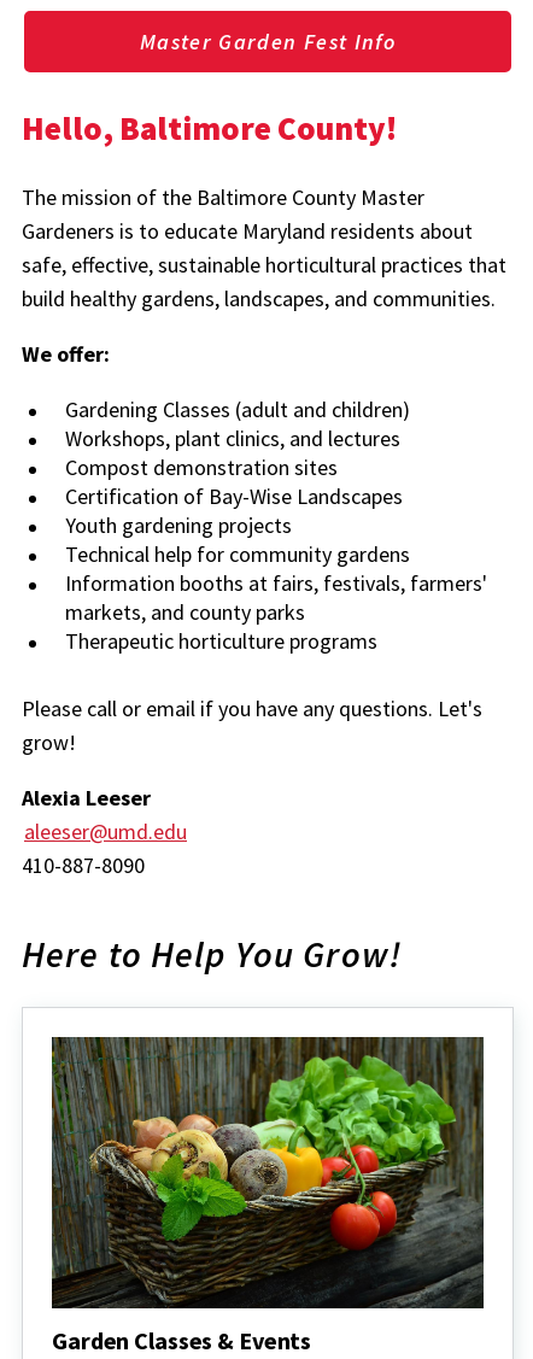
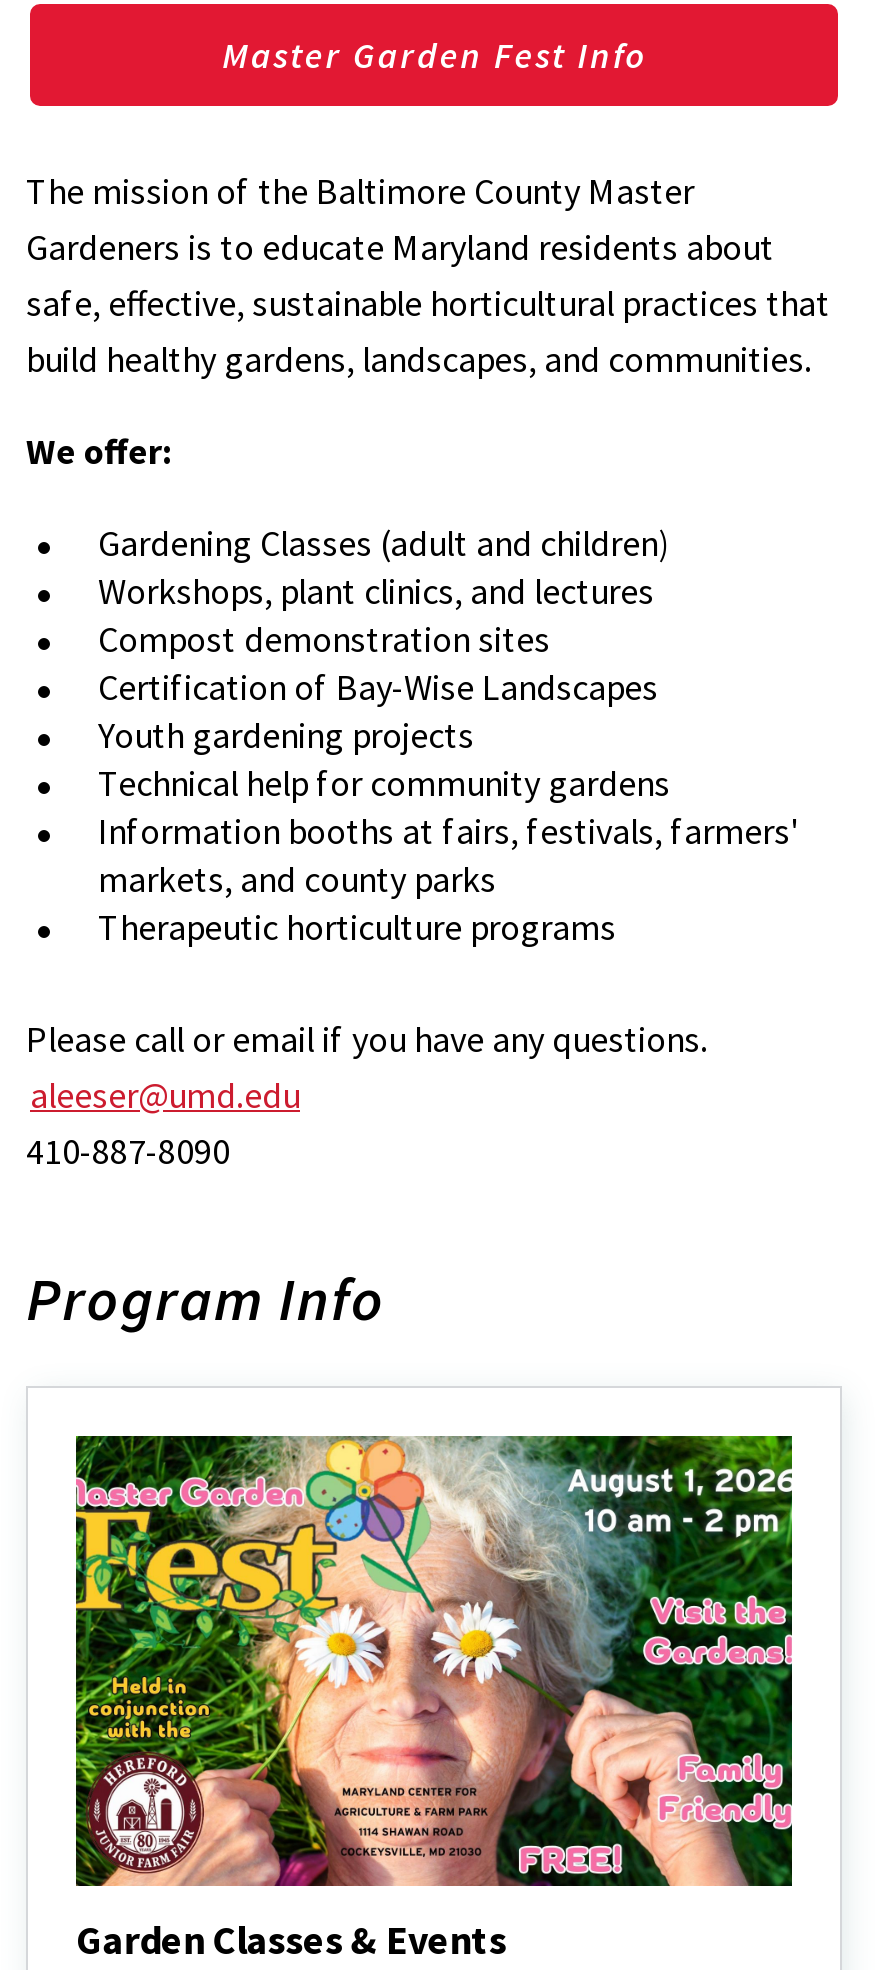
[22,107,397,148] Hello, Baltimore County! -> none
[22,695,482,812] Please call or email if you have any questions. Let's | grow! | Alexia Leeser -> [26,1016,716,1062] Please call or email if you have any questions.
[22,931,402,977] Here to Help You Grow! -> [26,1260,385,1336] Program Info
[51,1036,485,1310] [image] -> [74,1434,794,1888] [image]

